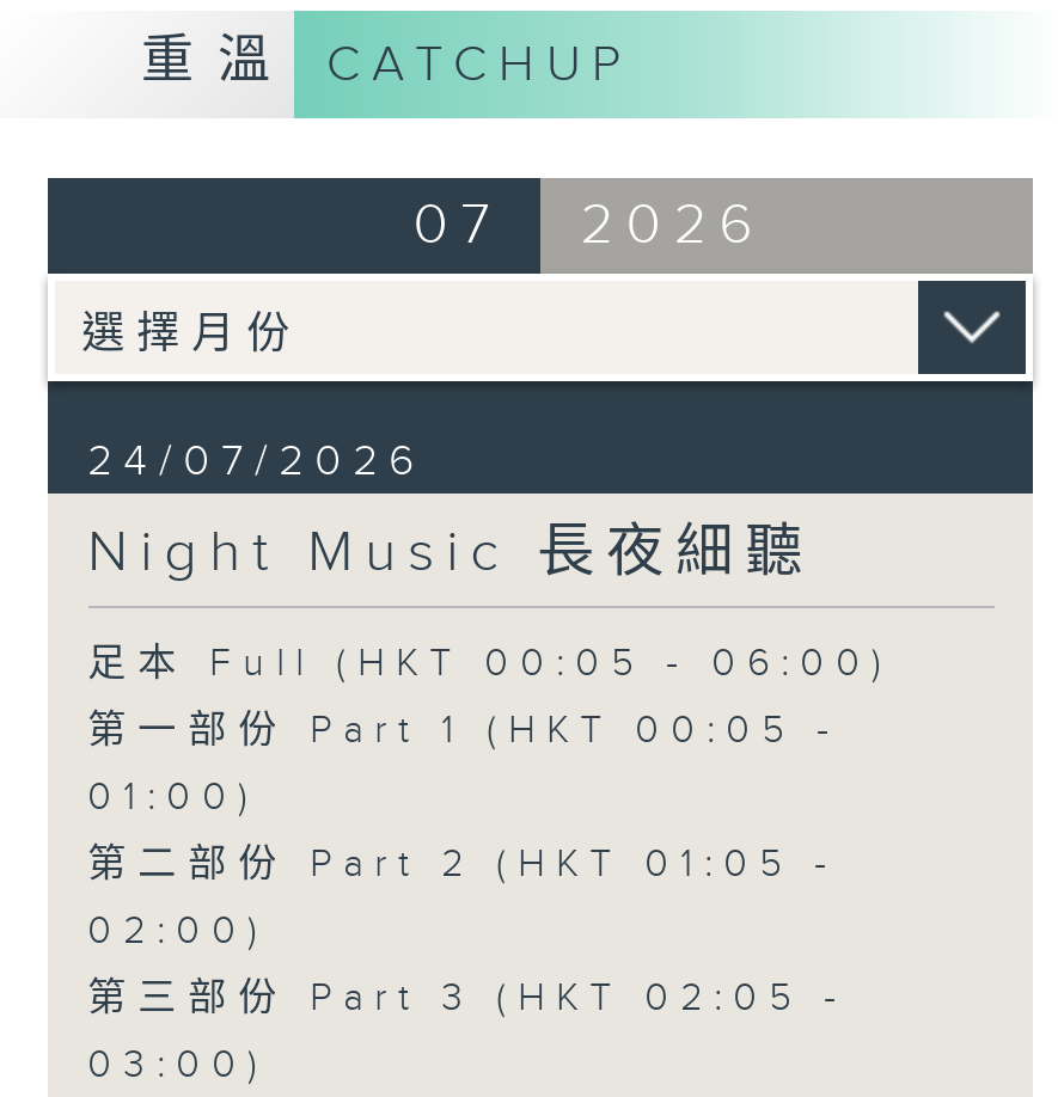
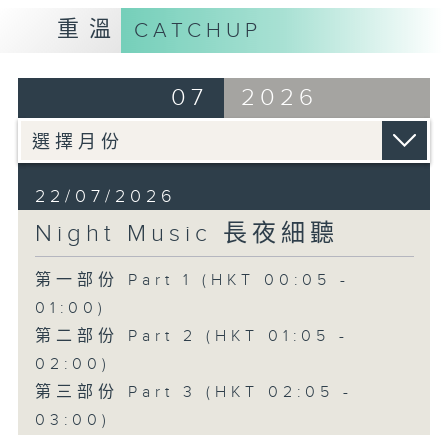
[88,436,427,486] 24/07/2026 -> [35,186,177,207] 22/07/2026
[88,640,893,685] 足本 Full (HKT 00:05 - 06:00) -> none

